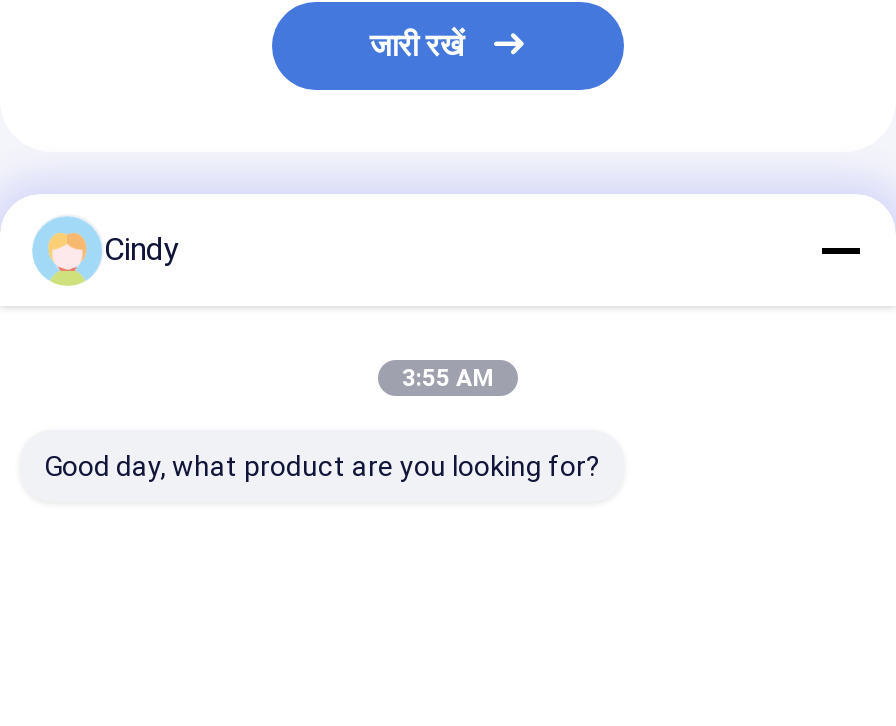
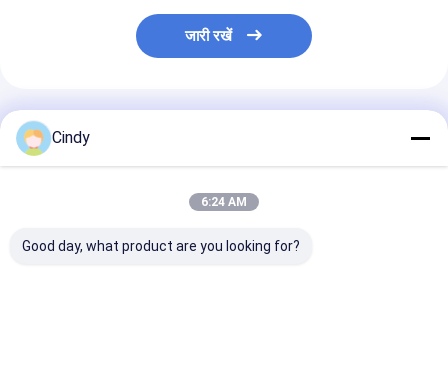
[402,364,494,392] 3:55 AM -> [201,195,247,209] 6:24 AM

